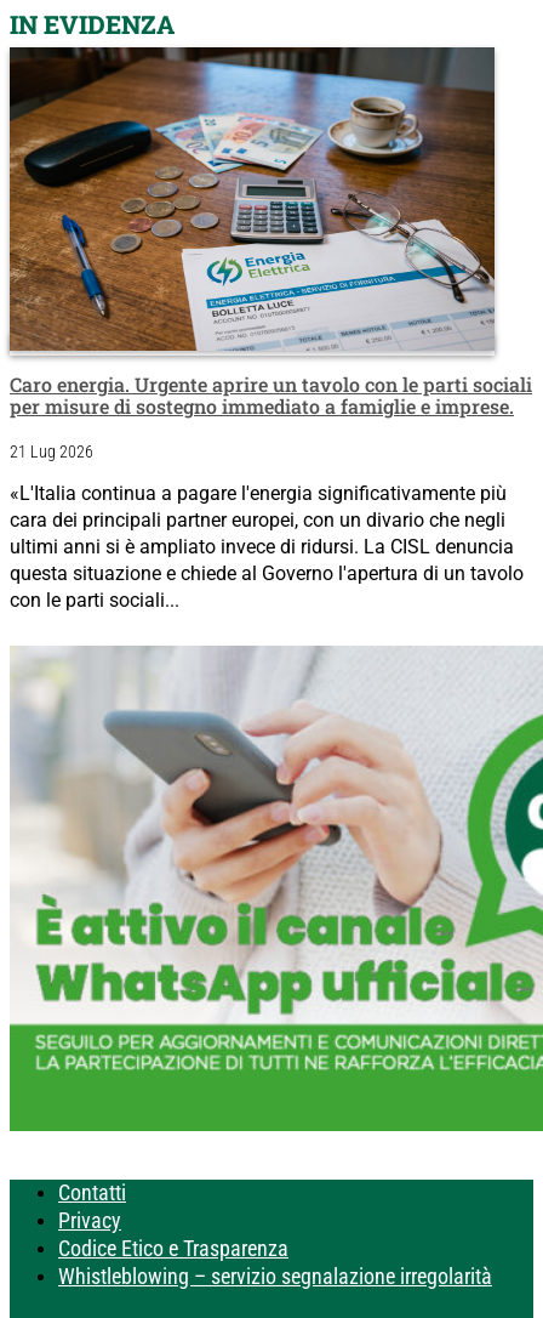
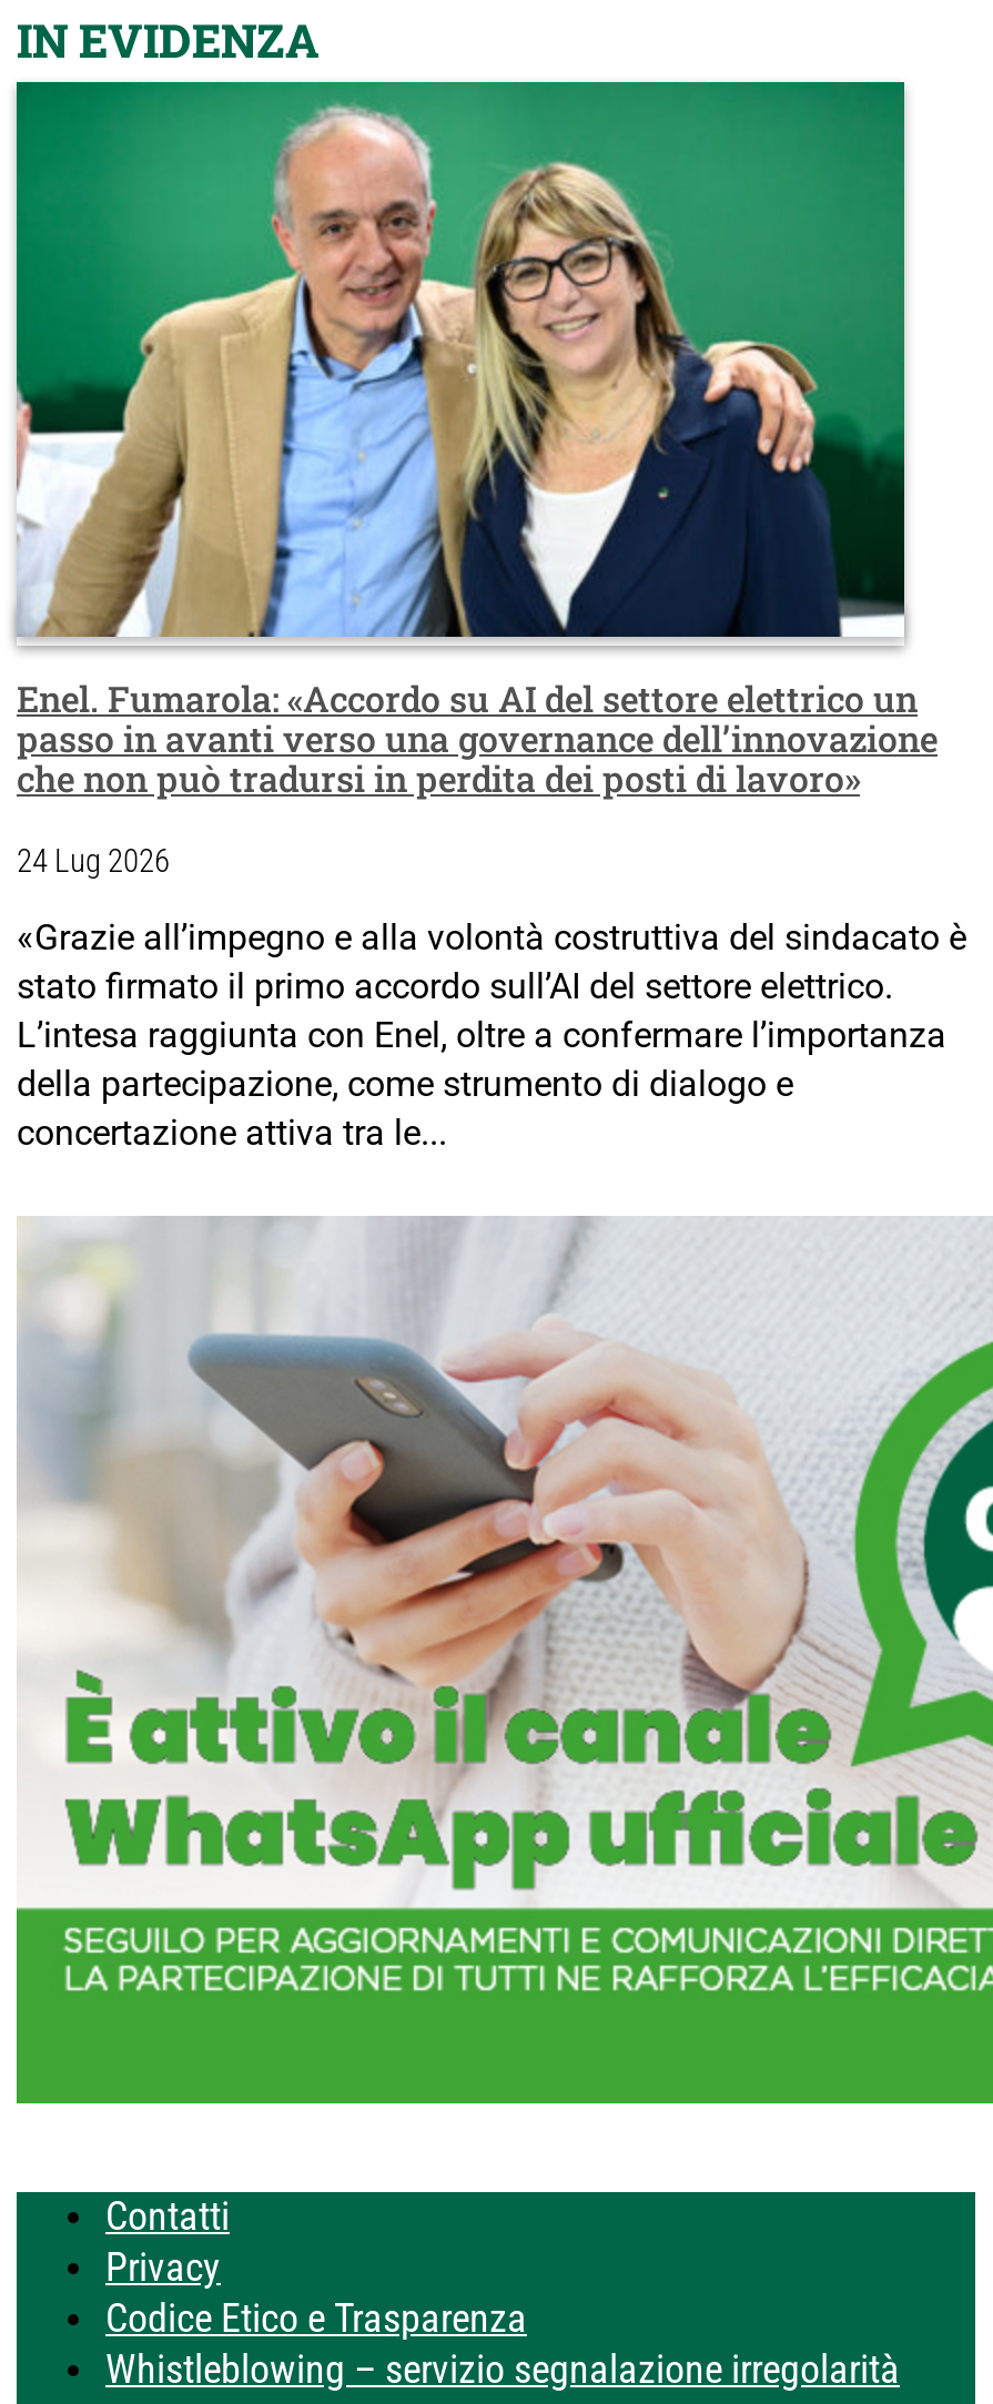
[8,46,532,419] [image] | Caro energia. Urgente aprire un tavolo con le parti sociali | per misure di sostegno immediato a famiglie e imprese. -> [14,80,938,802] [image] | Enel. Fumarola: «Accordo su AI del settore elettrico un | passo in avanti verso una governance dell’innovazione | che non può tradursi in perdita dei posti di lavoro»
[10,442,93,462] 21 Lug 2026 -> [17,843,170,880] 24 Lug 2026
[10,482,524,611] «L'Italia continua a pagare l'energia significativamente più | cara dei principali partner europei, con un divario che negli | ultimi anni si è ampliato invece di ridursi. La CISL denuncia | questa situazione e chiede al Governo l'apertura di un tavolo | con le parti sociali... -> [17,916,966,1153] «Grazie all’impegno e alla volontà costruttiva del sindacato è | stato firmato il primo accordo sull’AI del settore elettrico. | L’intesa raggiunta con Enel, oltre a confermare l’importanza | della partecipazione, come strumento di dialogo e | concertazione attiva tra le...

